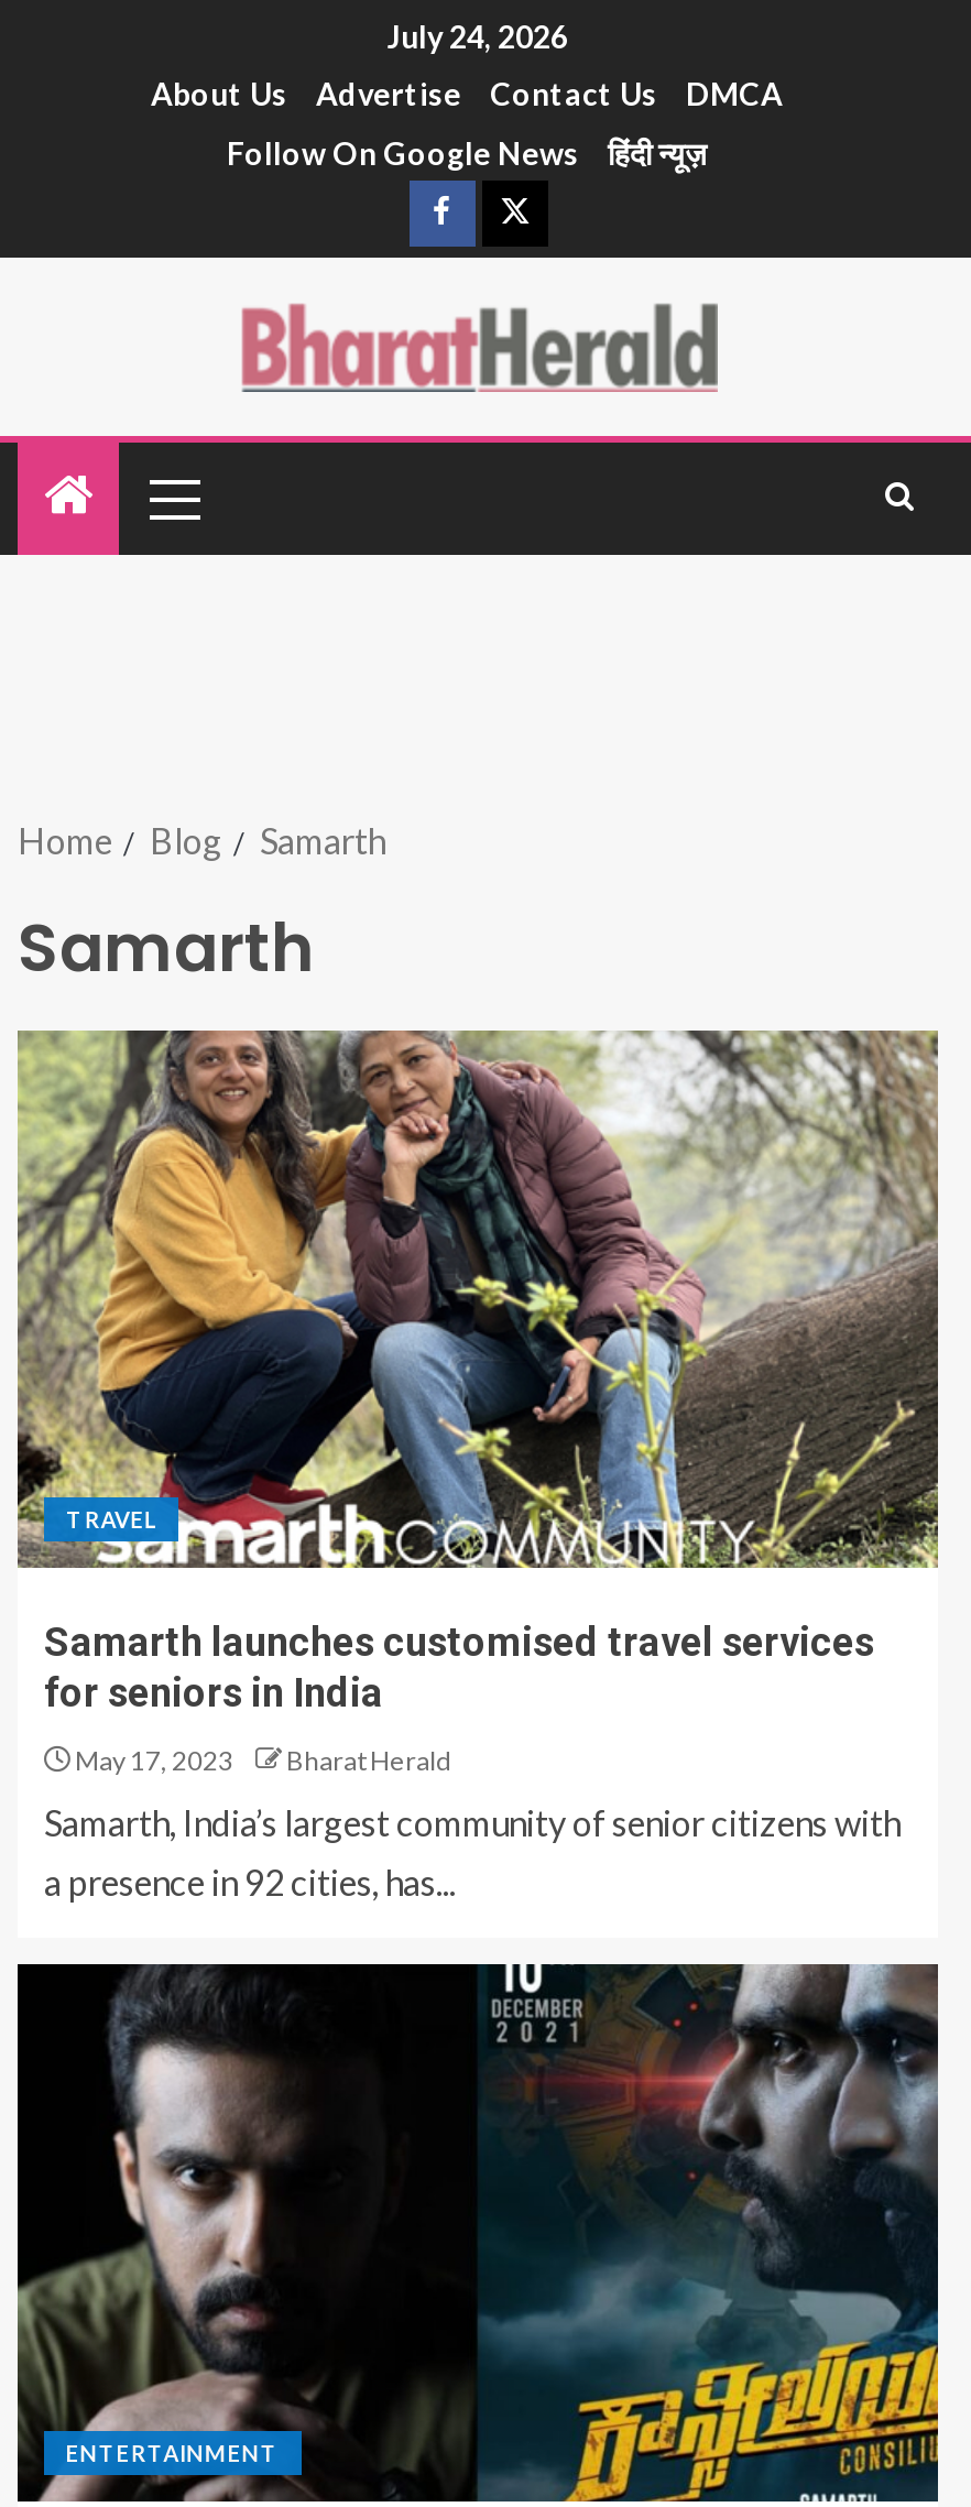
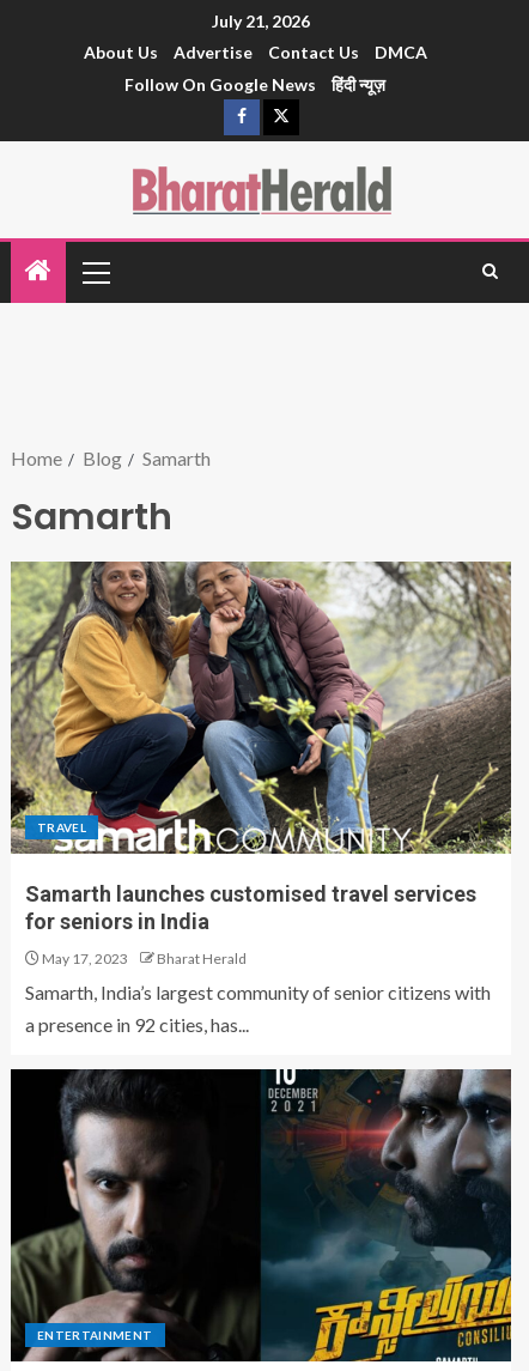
[388,18,568,56] July 24, 2026 -> [212,11,310,32] July 21, 2026

